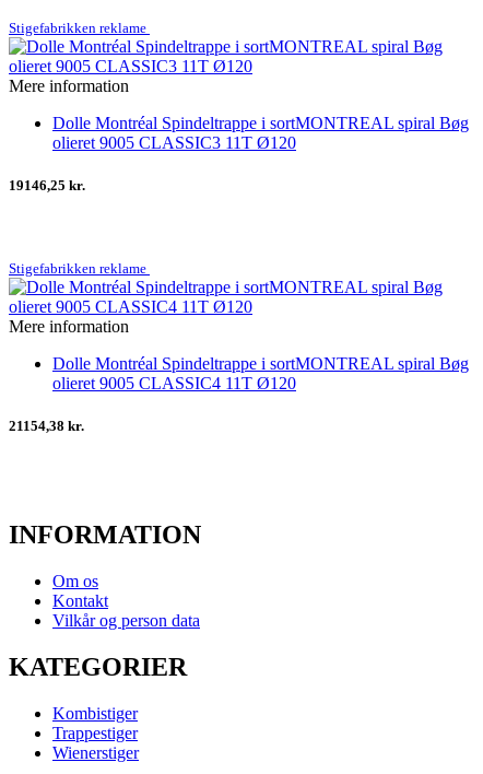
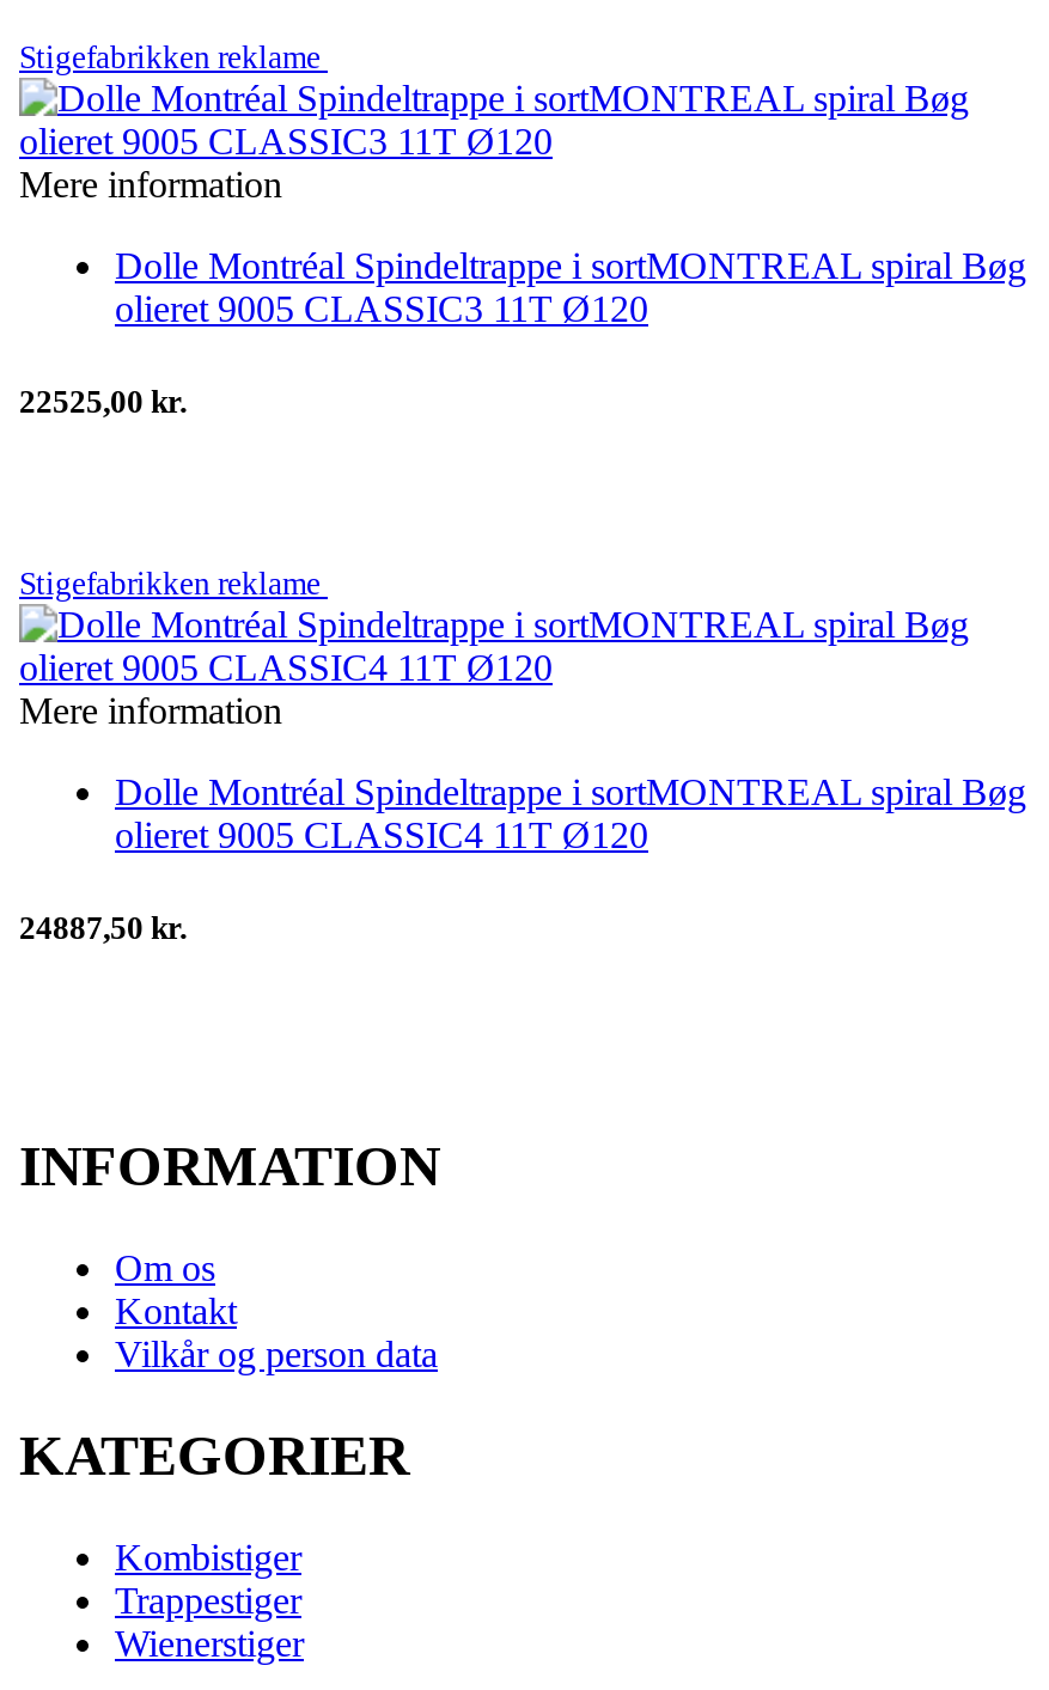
[9,177,85,193] 19146,25 kr. -> [19,383,187,419] 22525,00 kr.
[9,418,84,434] 21154,38 kr. -> [19,910,187,946] 24887,50 kr.

